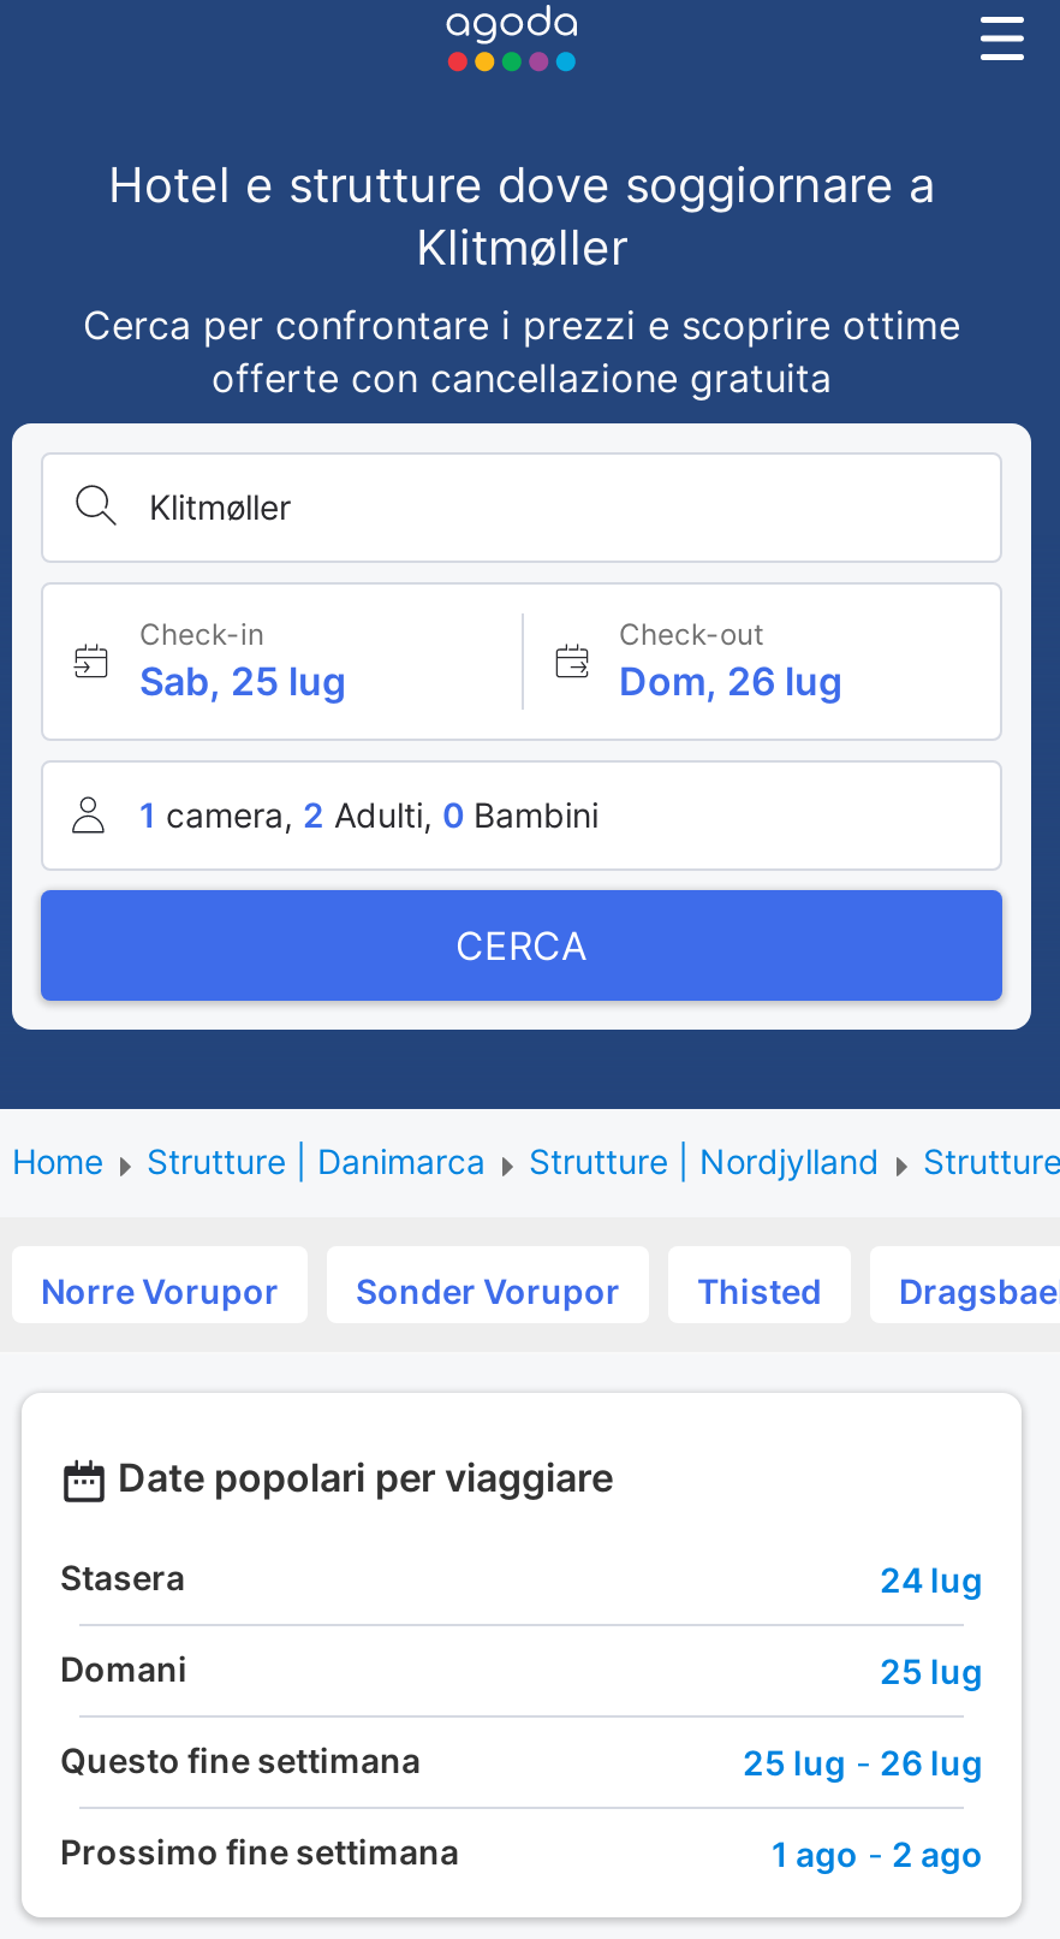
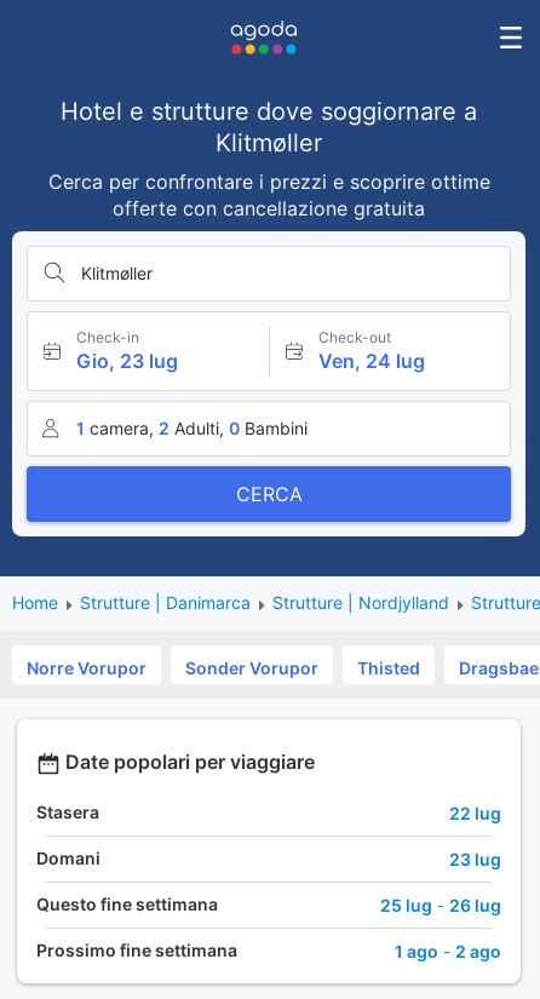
[139,657,346,705] Sab, 25 lug -> [76,349,178,373] Gio, 23 lug
[619,657,842,705] Dom, 26 lug -> [318,349,424,373] Ven, 24 lug
[880,1558,983,1599] 24 lug -> [449,802,501,823] 22 lug
[880,1649,983,1690] 25 lug -> [449,848,501,869] 23 lug

